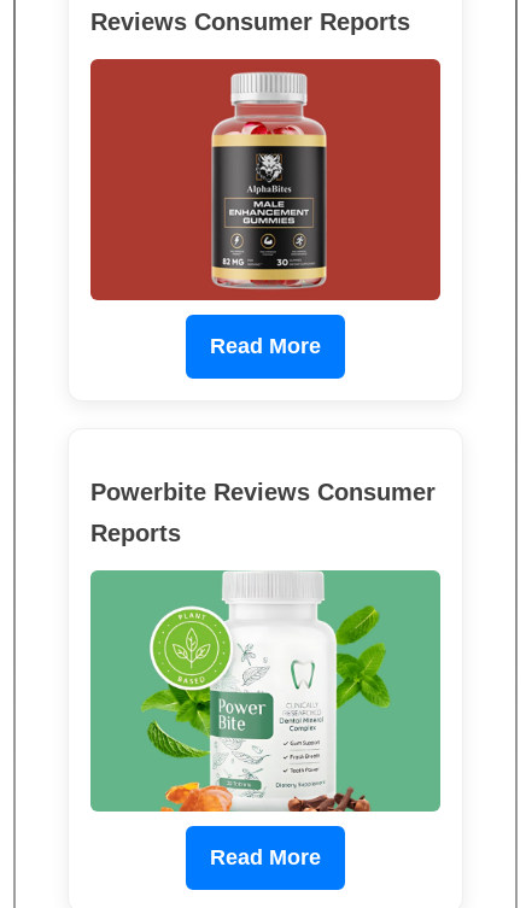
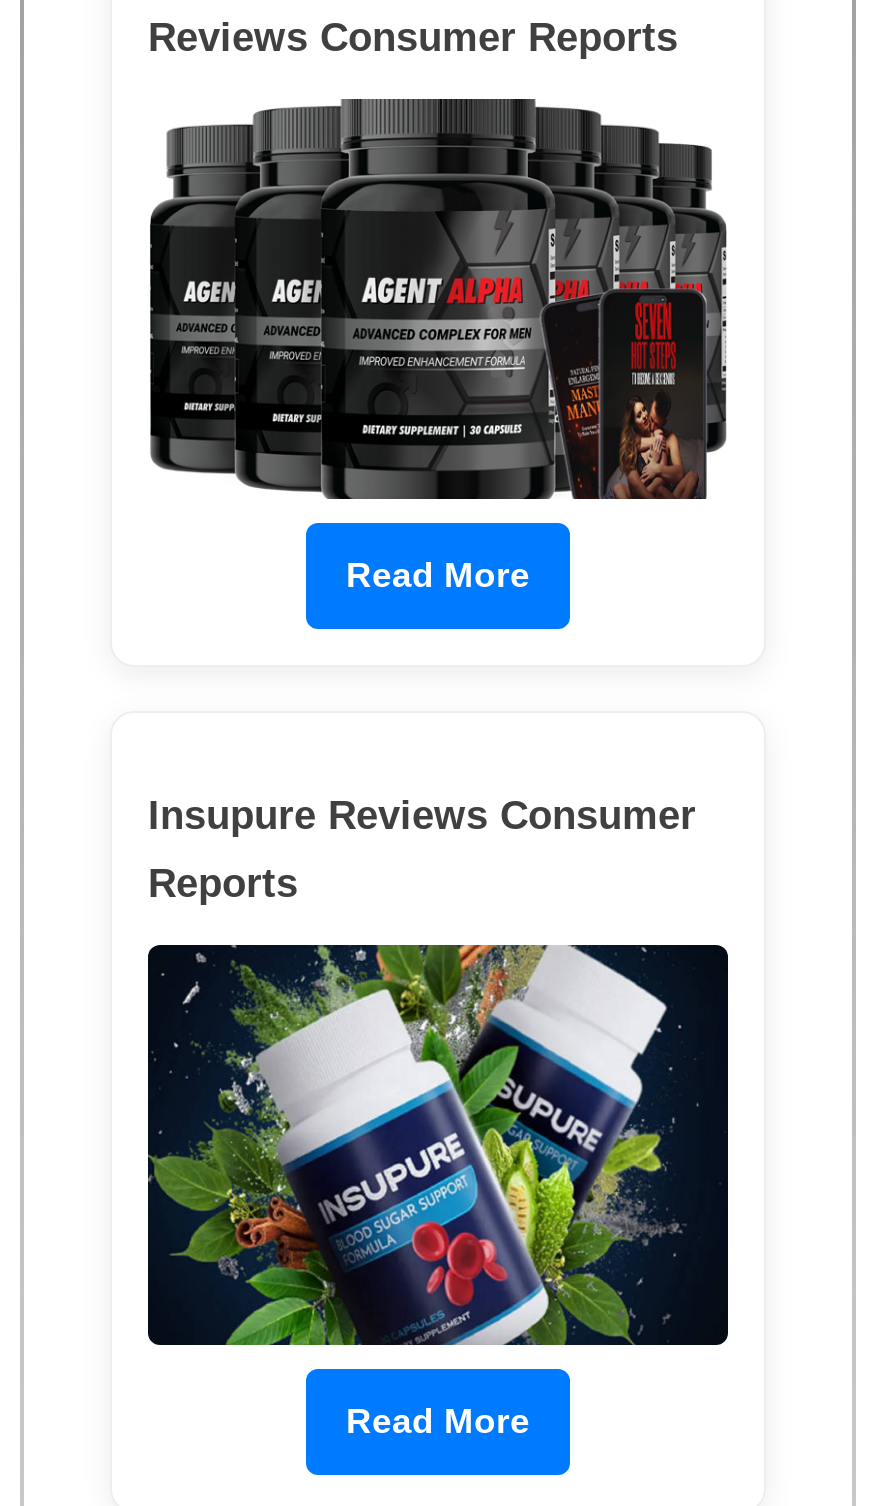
[89,58,442,301] [image] -> [148,98,728,500] [image]
[90,478,436,505] Powerbite Reviews Consumer -> [148,794,696,838] Insupure Reviews Consumer
[89,569,442,813] [image] -> [146,942,730,1348] [image]

